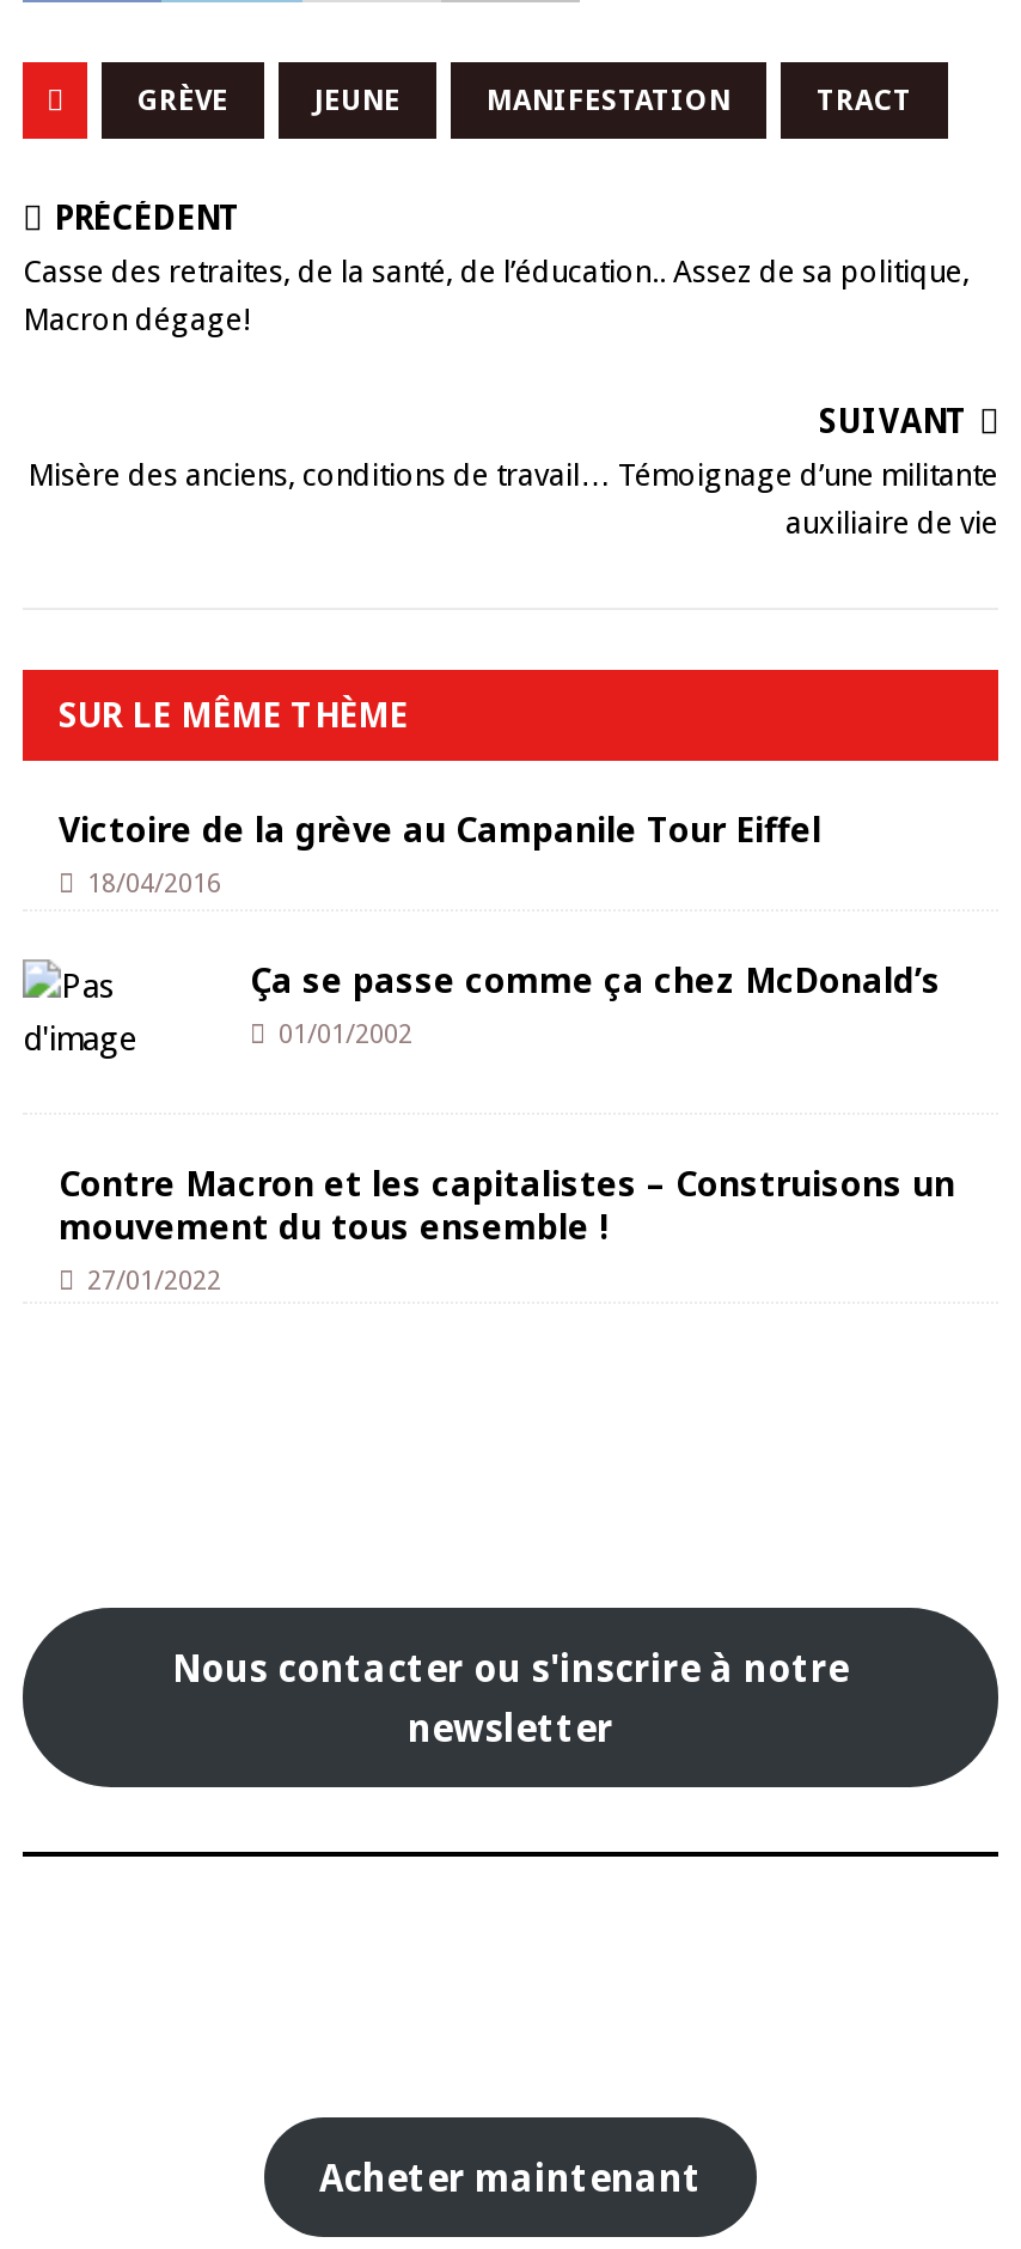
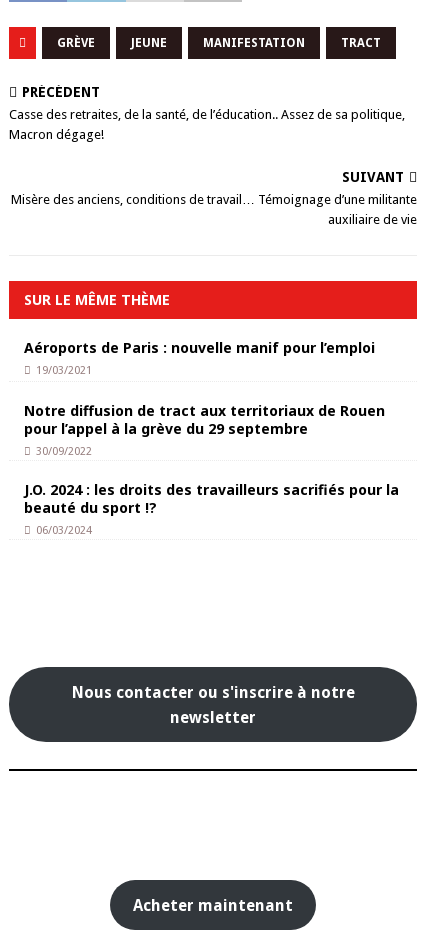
[59,806,821,900] Victoire de la grève au Campanile Tour Eiffel | 18/04/2016 -> [24,338,375,377] Aéroports de Paris : nouvelle manif pour l’emploi | 19/03/2021
[250,957,941,1050] Ça se passe comme ça chez McDonald’s | 01/01/2002 -> [24,401,385,458] Notre diffusion de tract aux territoriaux de Rouen | pour l’appel à la grève du 29 septembre | 30/09/2022
[59,1160,955,1297] Contre Macron et les capitalistes – Construisons un | mouvement du tous ensemble ! | 27/01/2022 -> [24,480,399,537] J.O. 2024 : les droits des travailleurs sacrifiés pour la | beauté du sport !? | 06/03/2024

